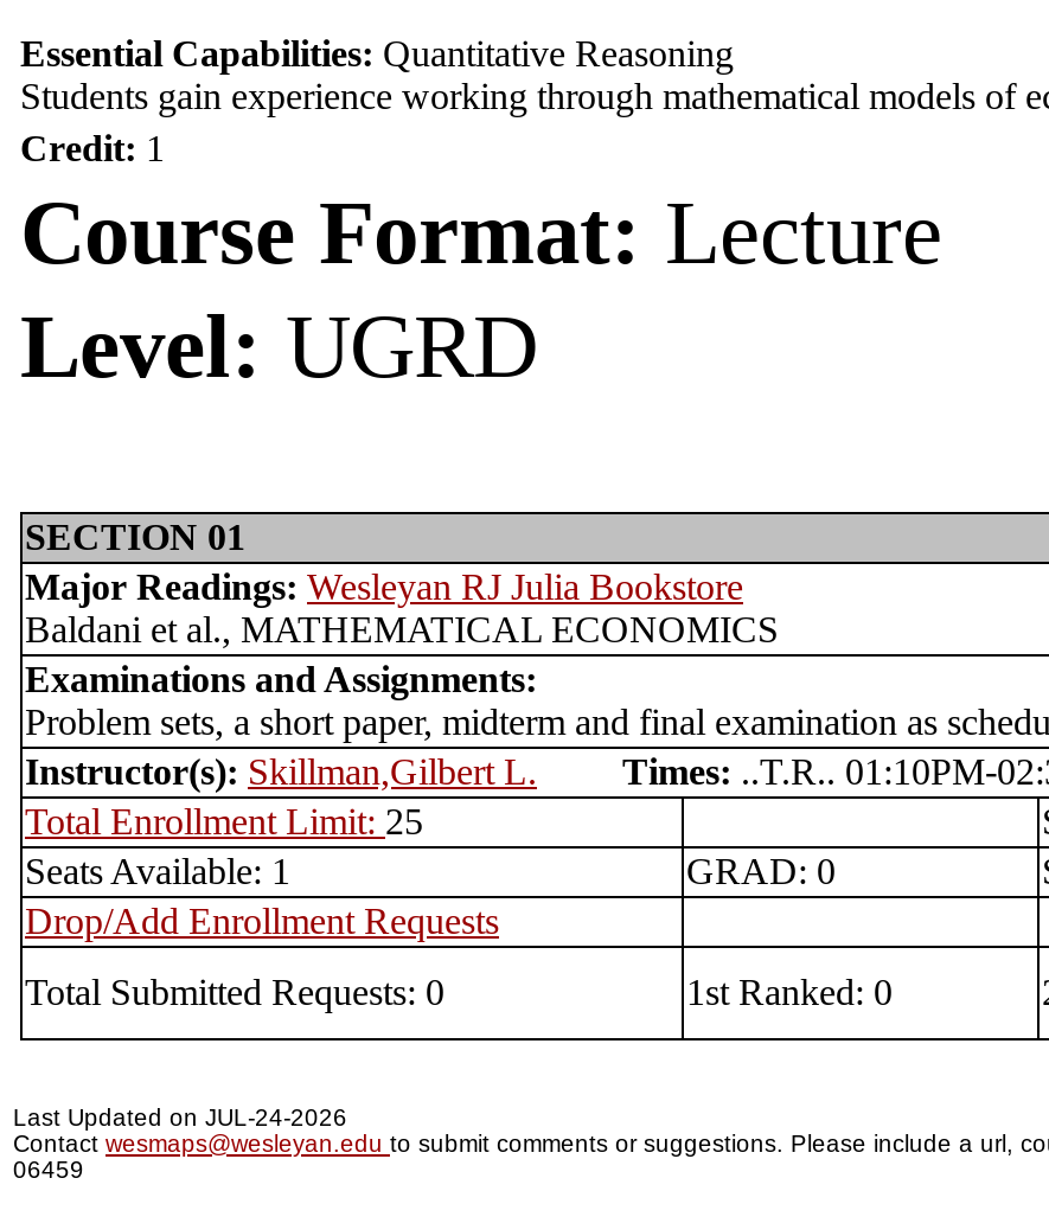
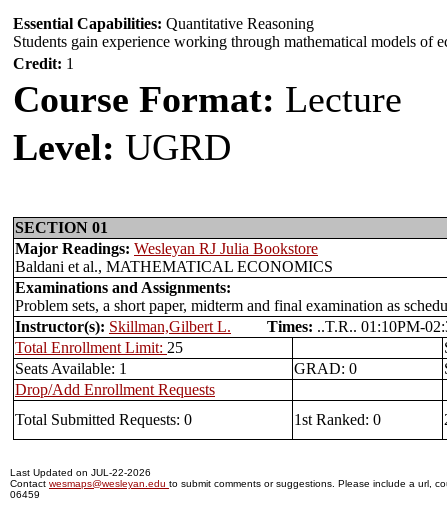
[13,1104,347,1131] Last Updated on JUL-24-2026 -> [10,467,151,478] Last Updated on JUL-22-2026

